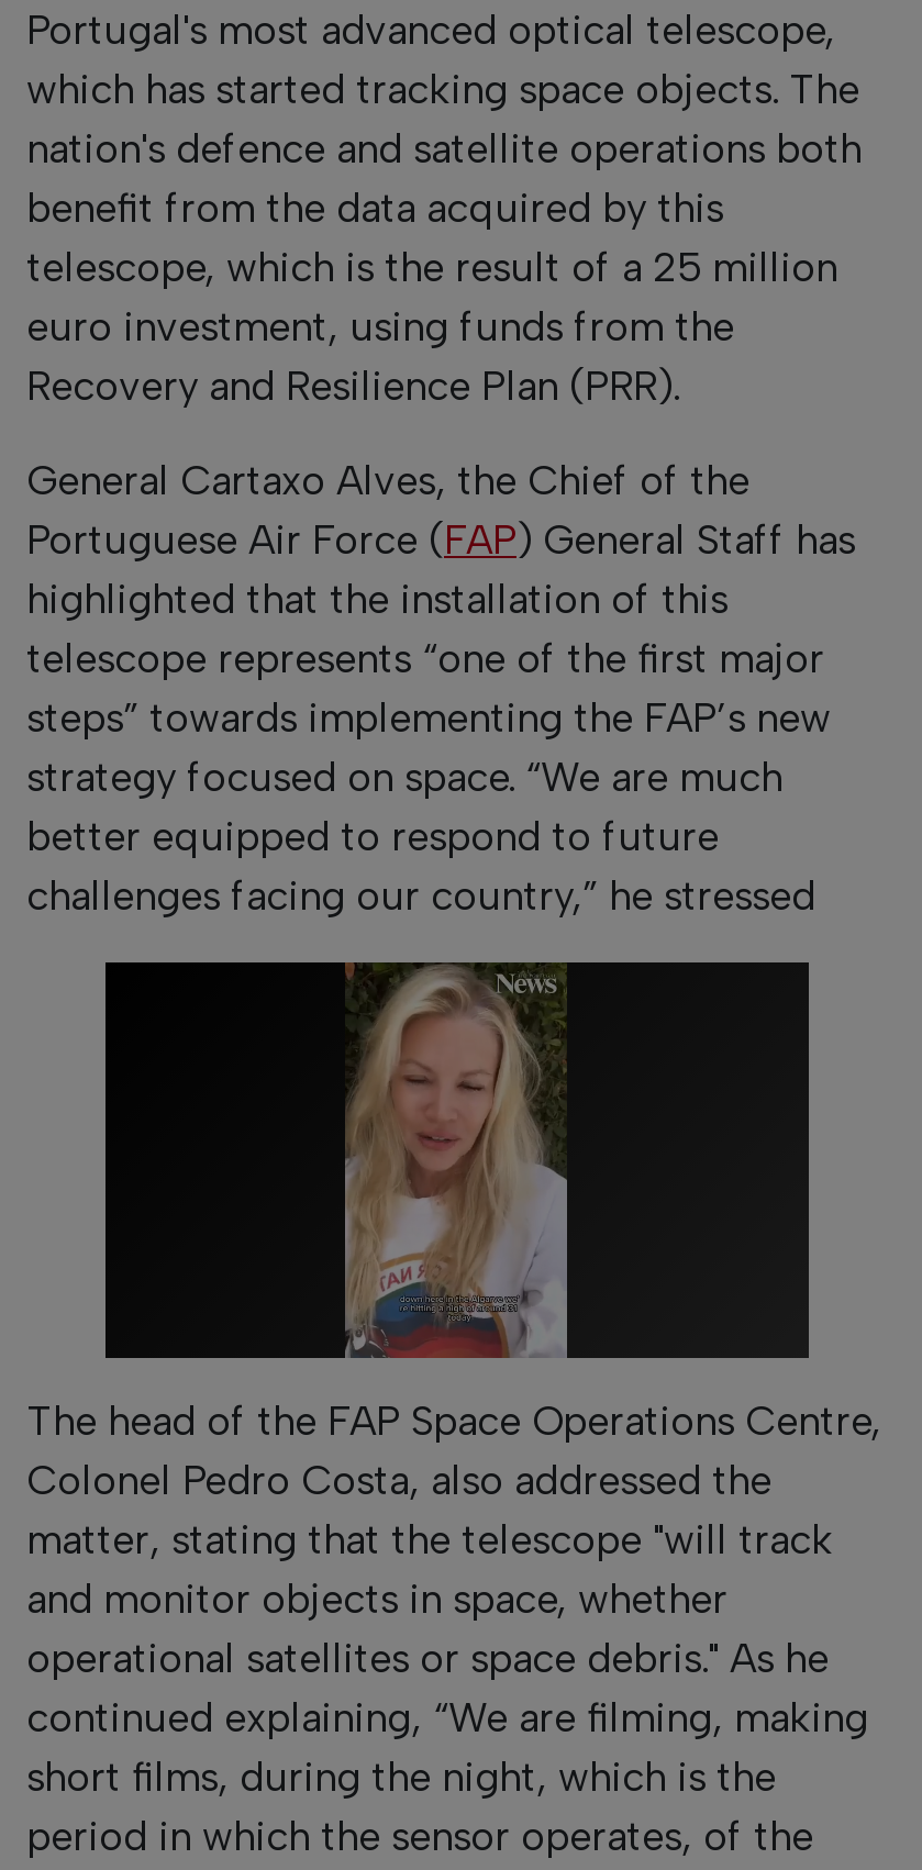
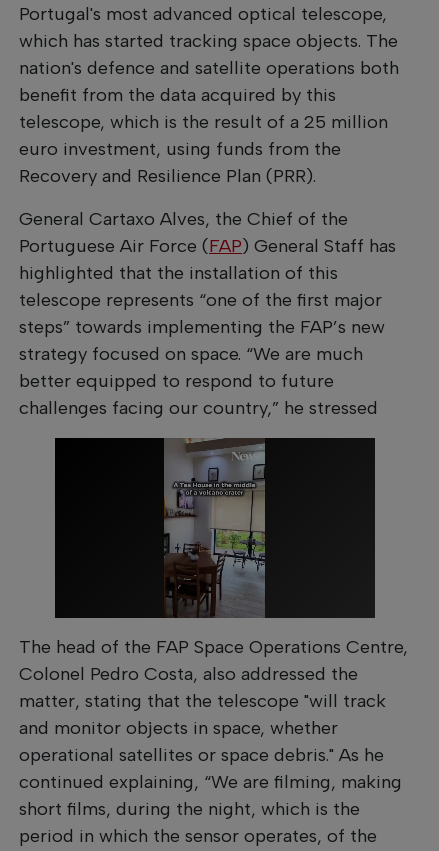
[343,960,569,1360] [image] -> [163,437,266,619] [image]

